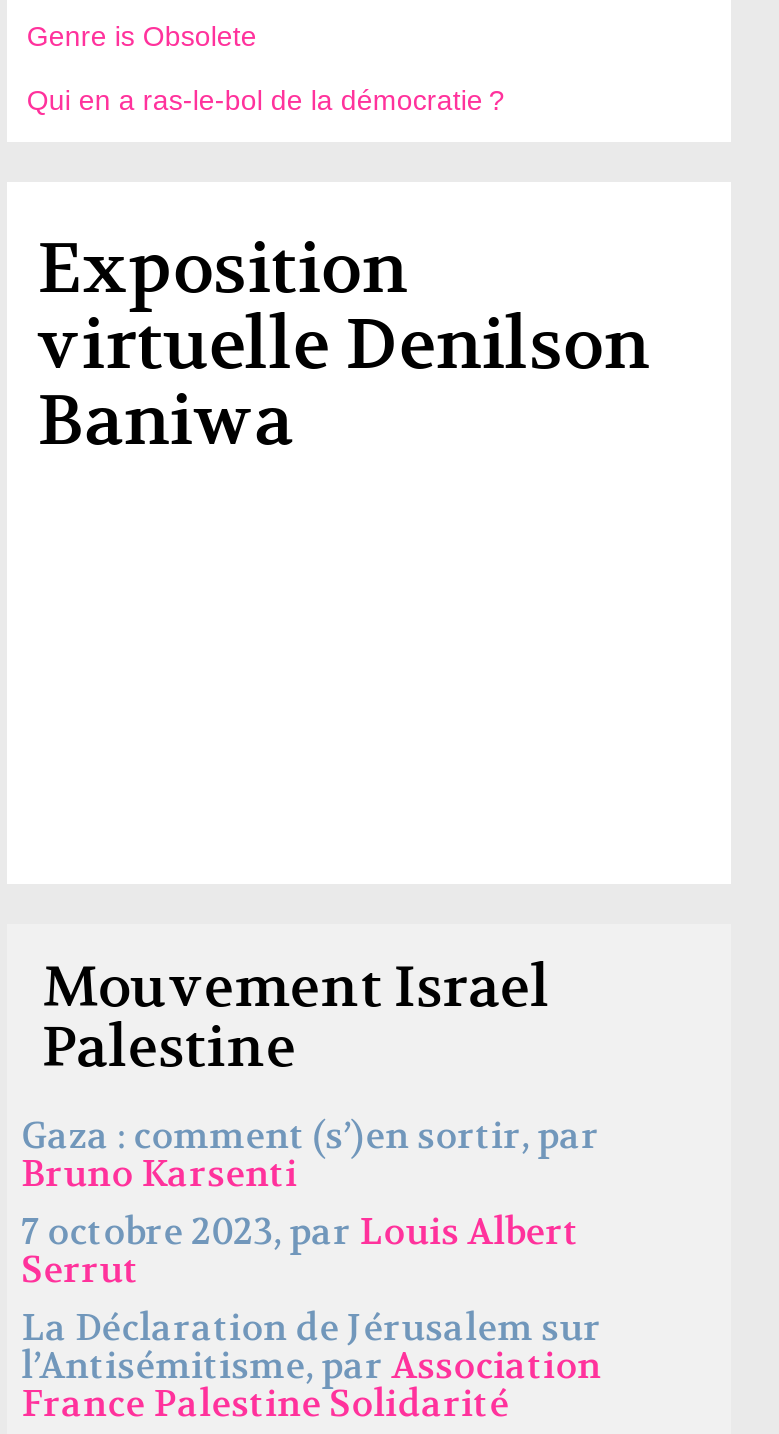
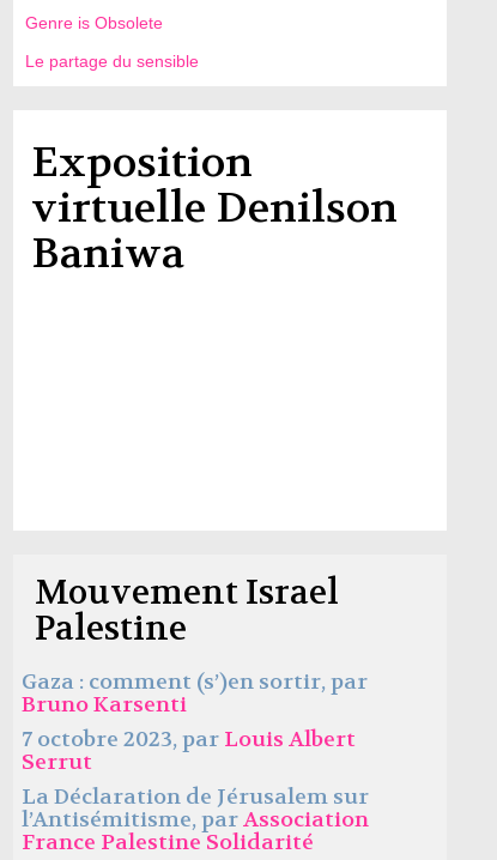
[27,84,505,116] Qui en a ras-le-bol de la démocratie ? -> [25,52,199,71] Le partage du sensible

